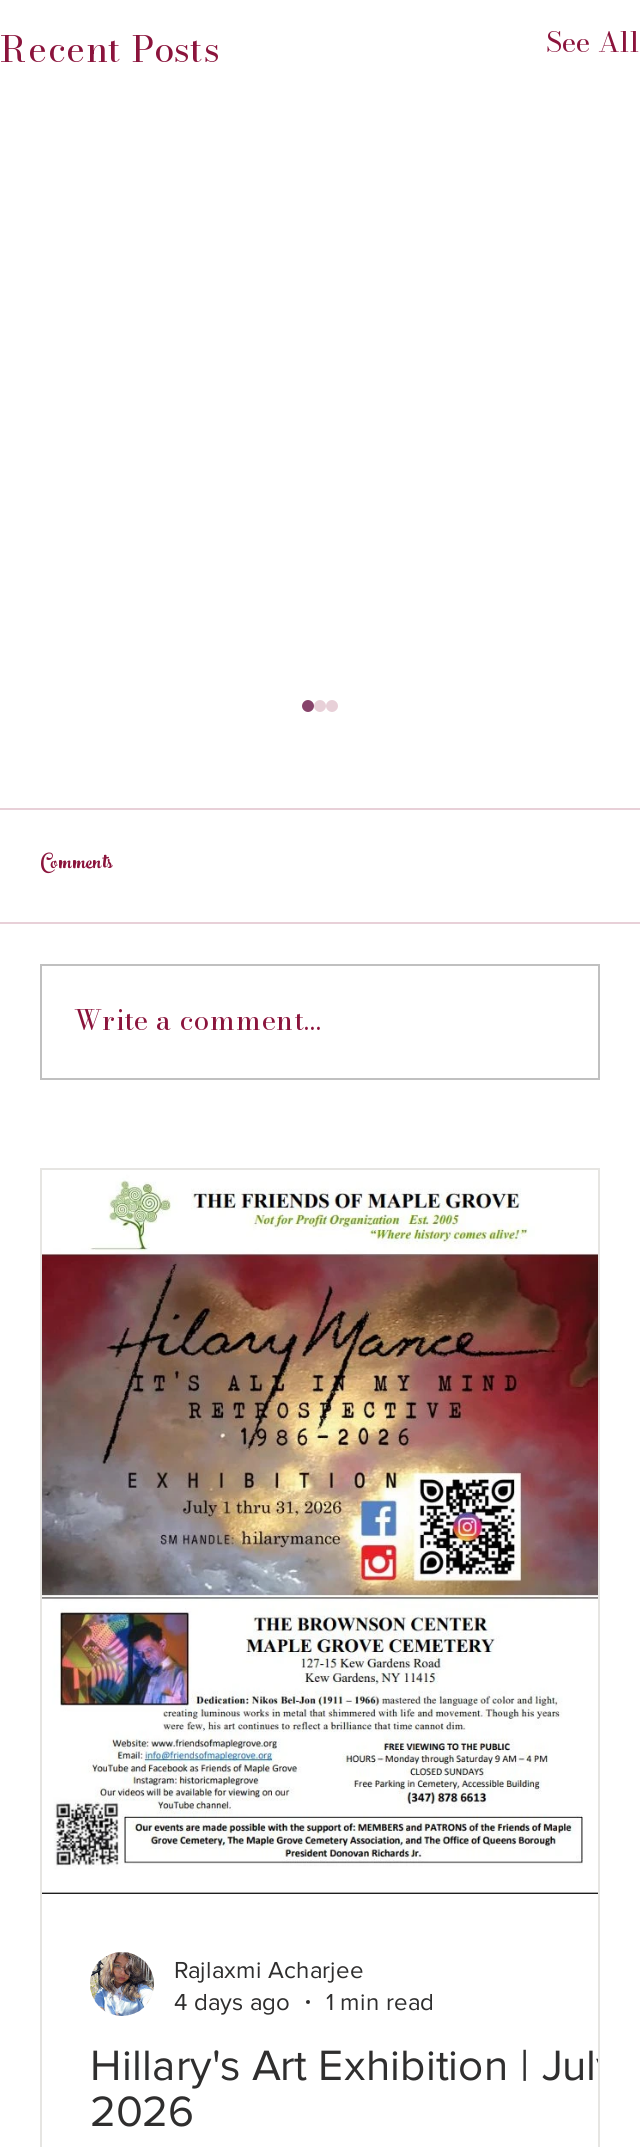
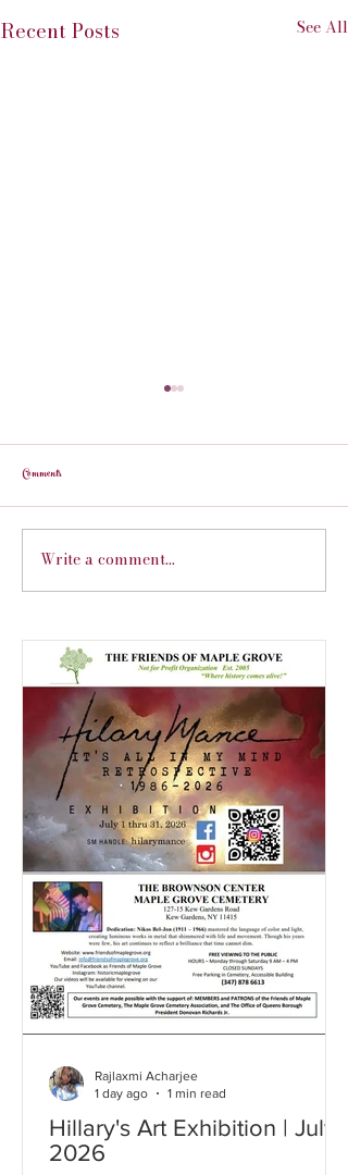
[174,1989,434,2017] 4 days ago 1 min read -> [95,1086,226,1101] 1 day ago 1 min read

